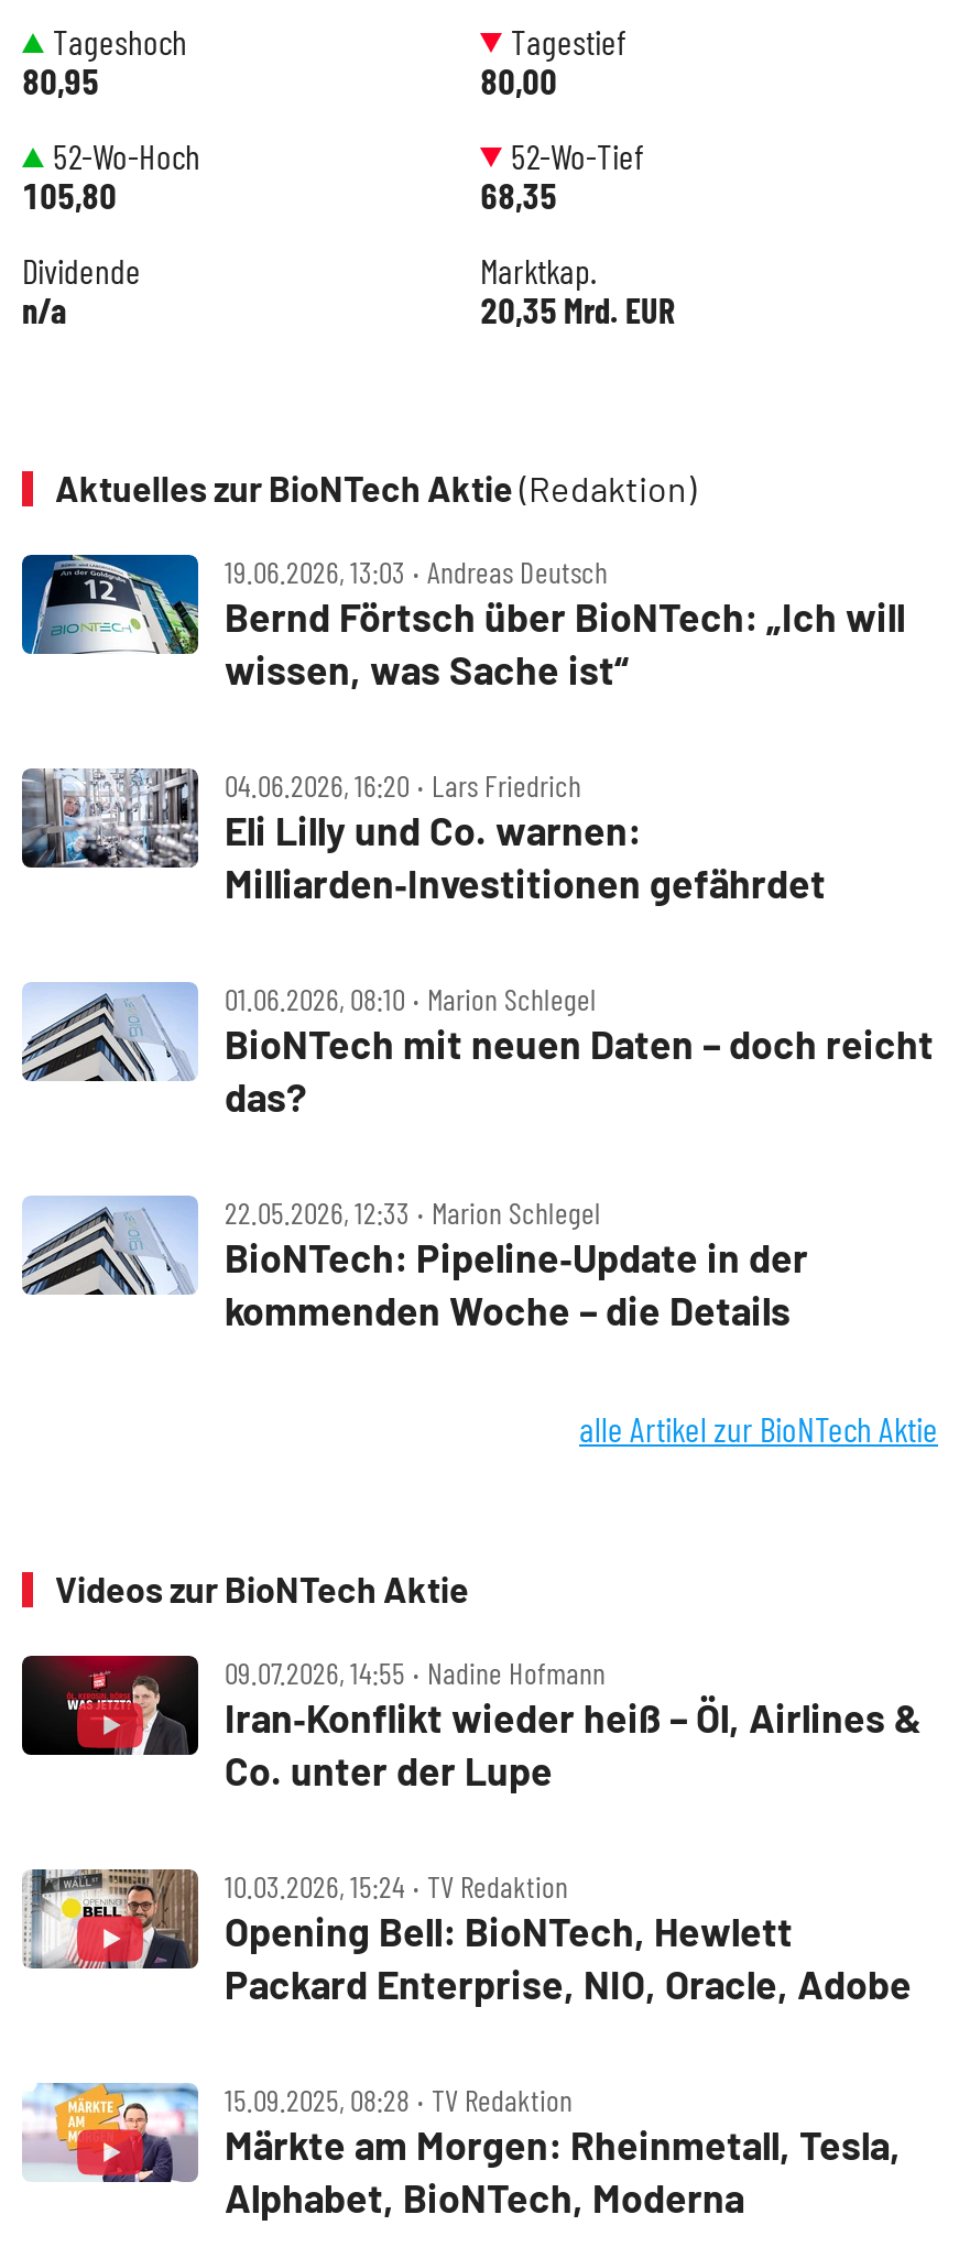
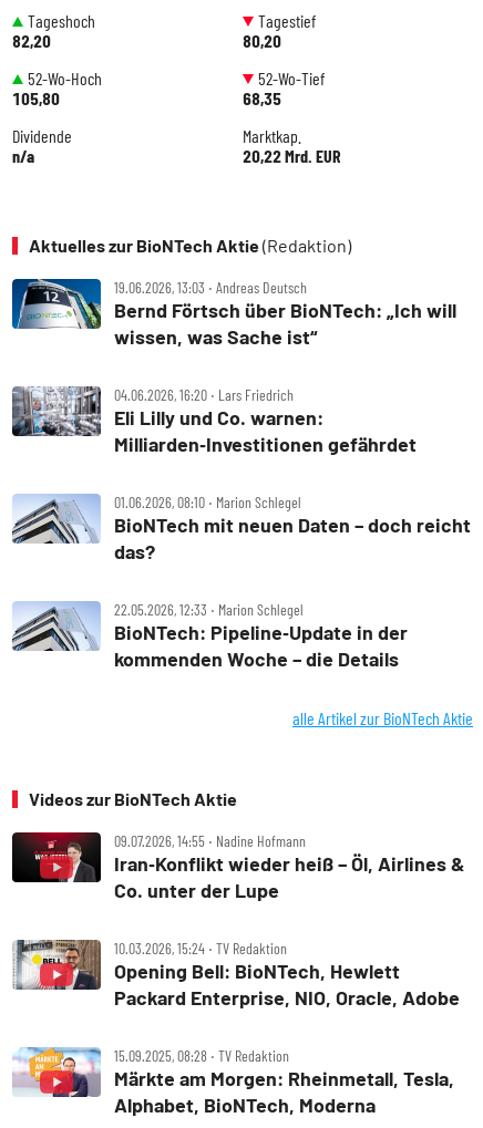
[22,59,99,101] 80,95 -> [12,30,51,51] 82,20
[480,59,557,101] 80,00 -> [243,30,281,51] 80,20
[480,288,676,330] 20,35 Mrd. EUR -> [243,145,341,166] 20,22 Mrd. EUR

